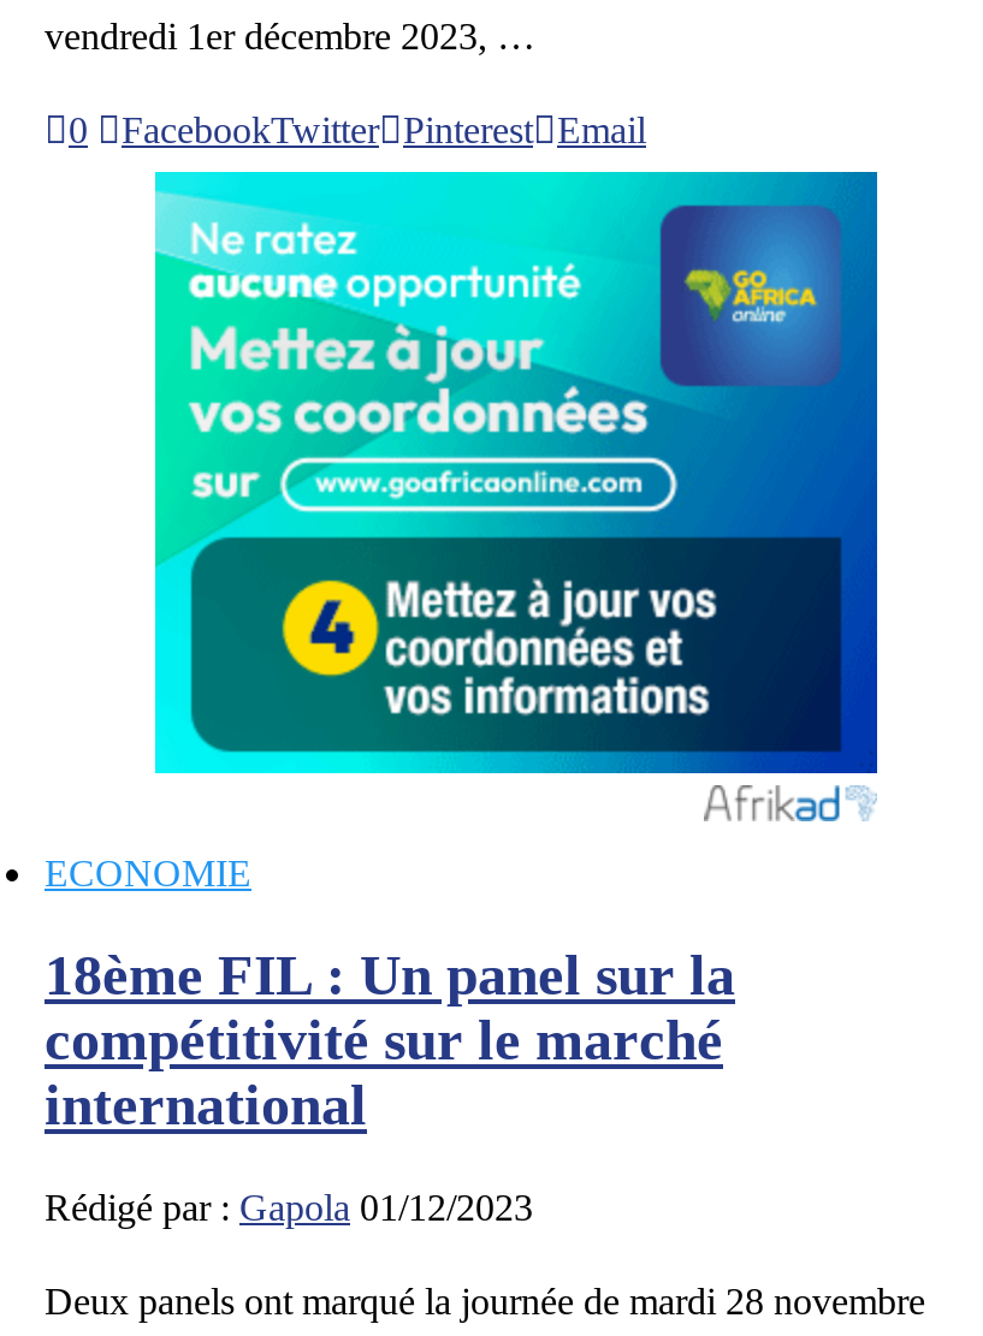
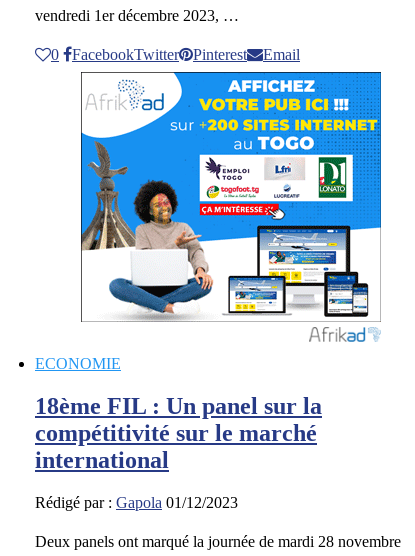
[153,170,880,776] [image] -> [80,71,382,322] [image]

